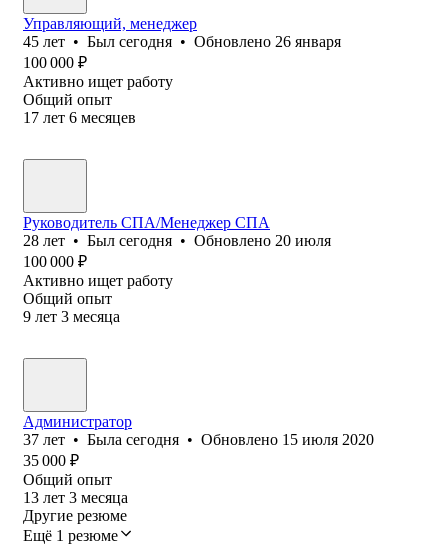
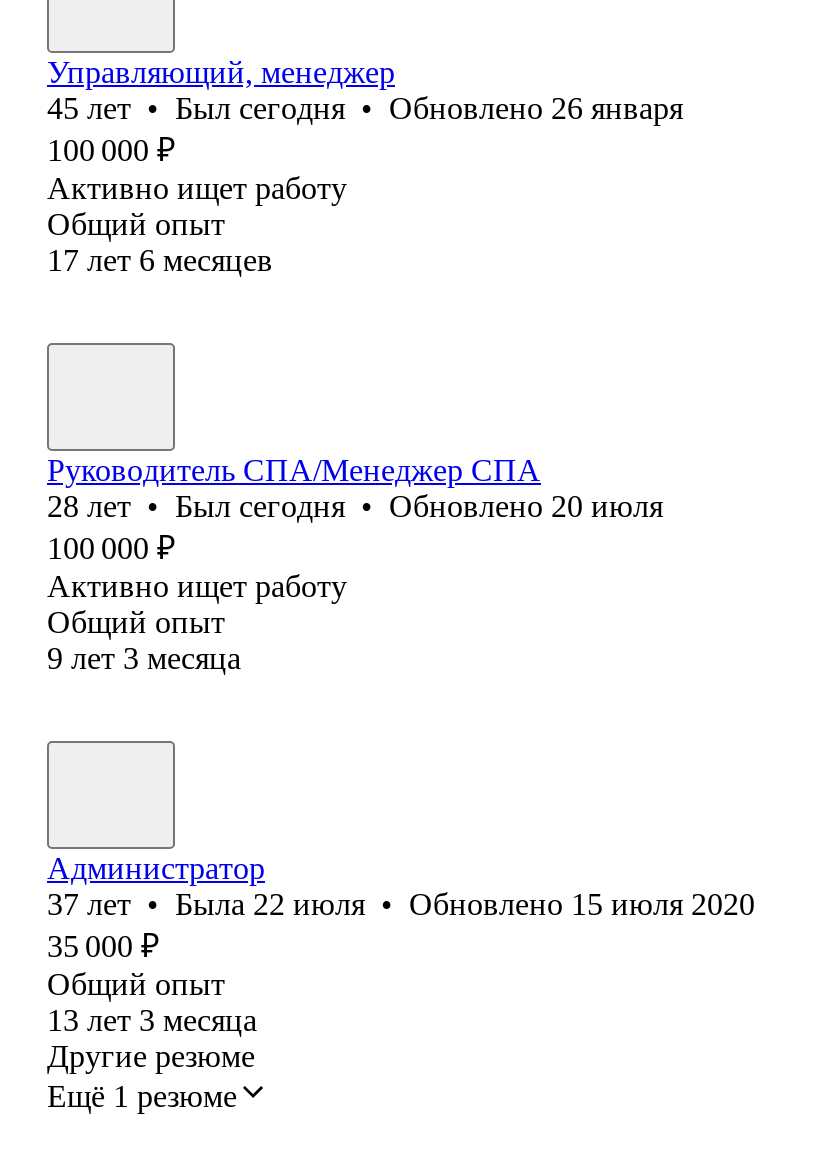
[23,431,374,448] 37 лет • Была сегодня • Обновлено 15 июля 2020 -> [47,887,755,921] 37 лет • Была 22 июля • Обновлено 15 июля 2020

